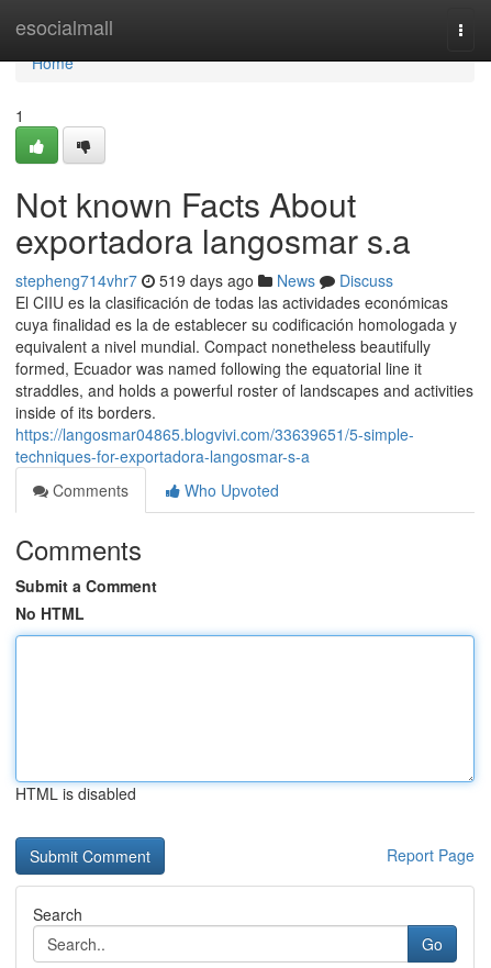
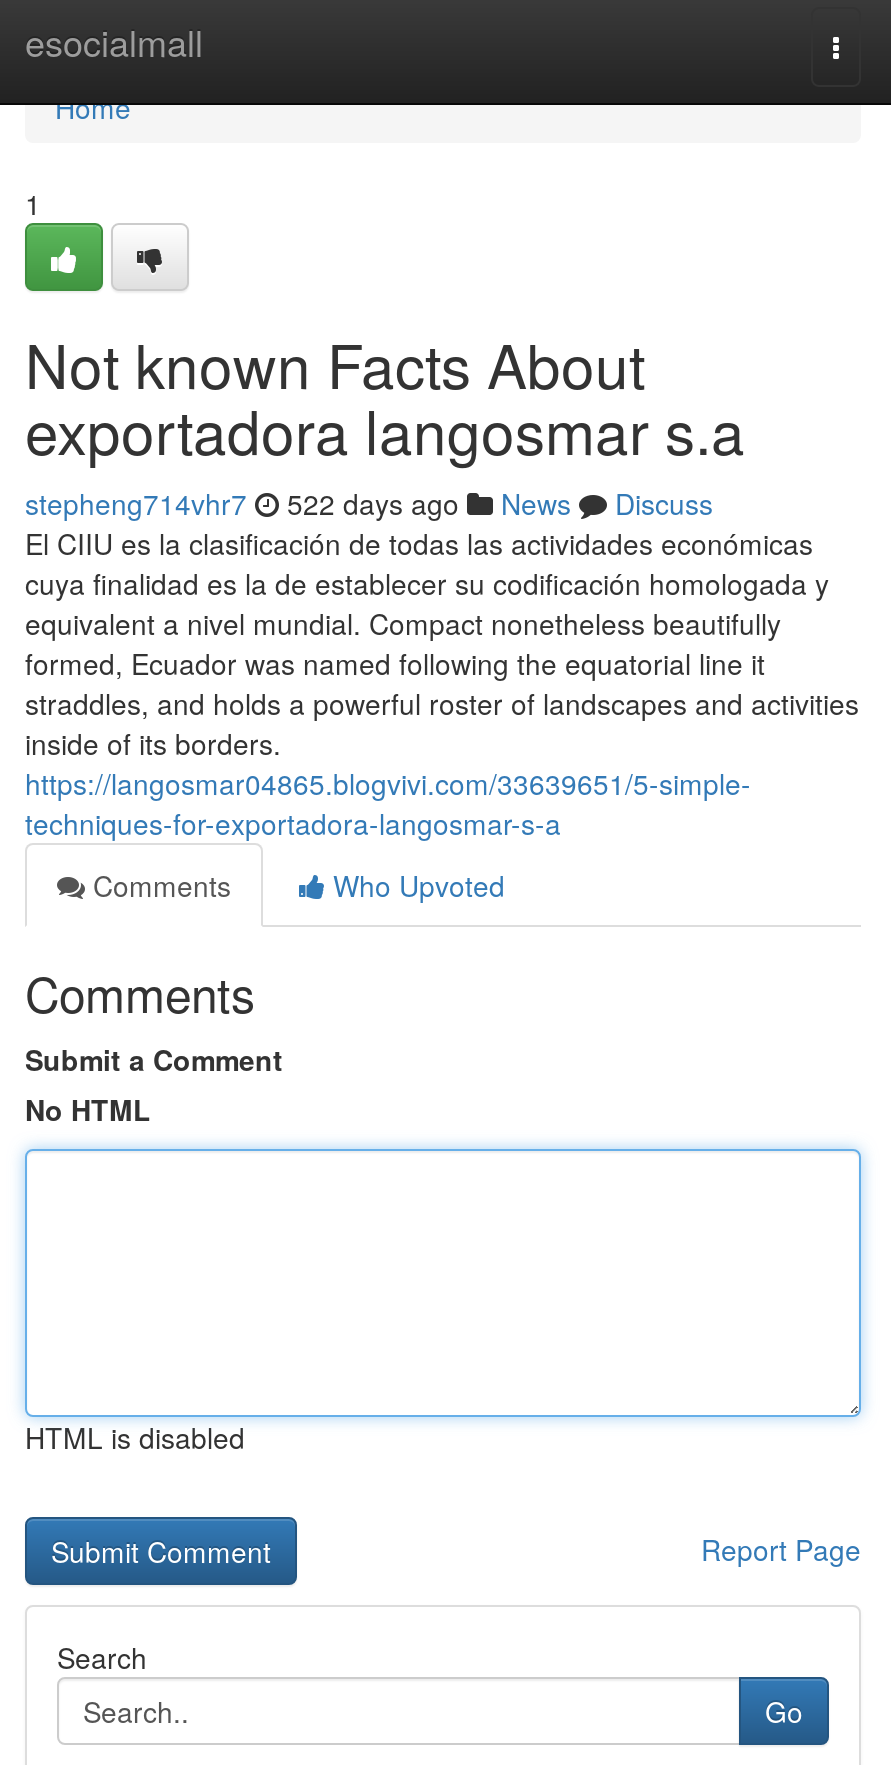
[15,269,393,291] stepheng714vhr7 519 days ago News Discuss -> [25,483,713,523] stepheng714vhr7 522 days ago News Discuss

